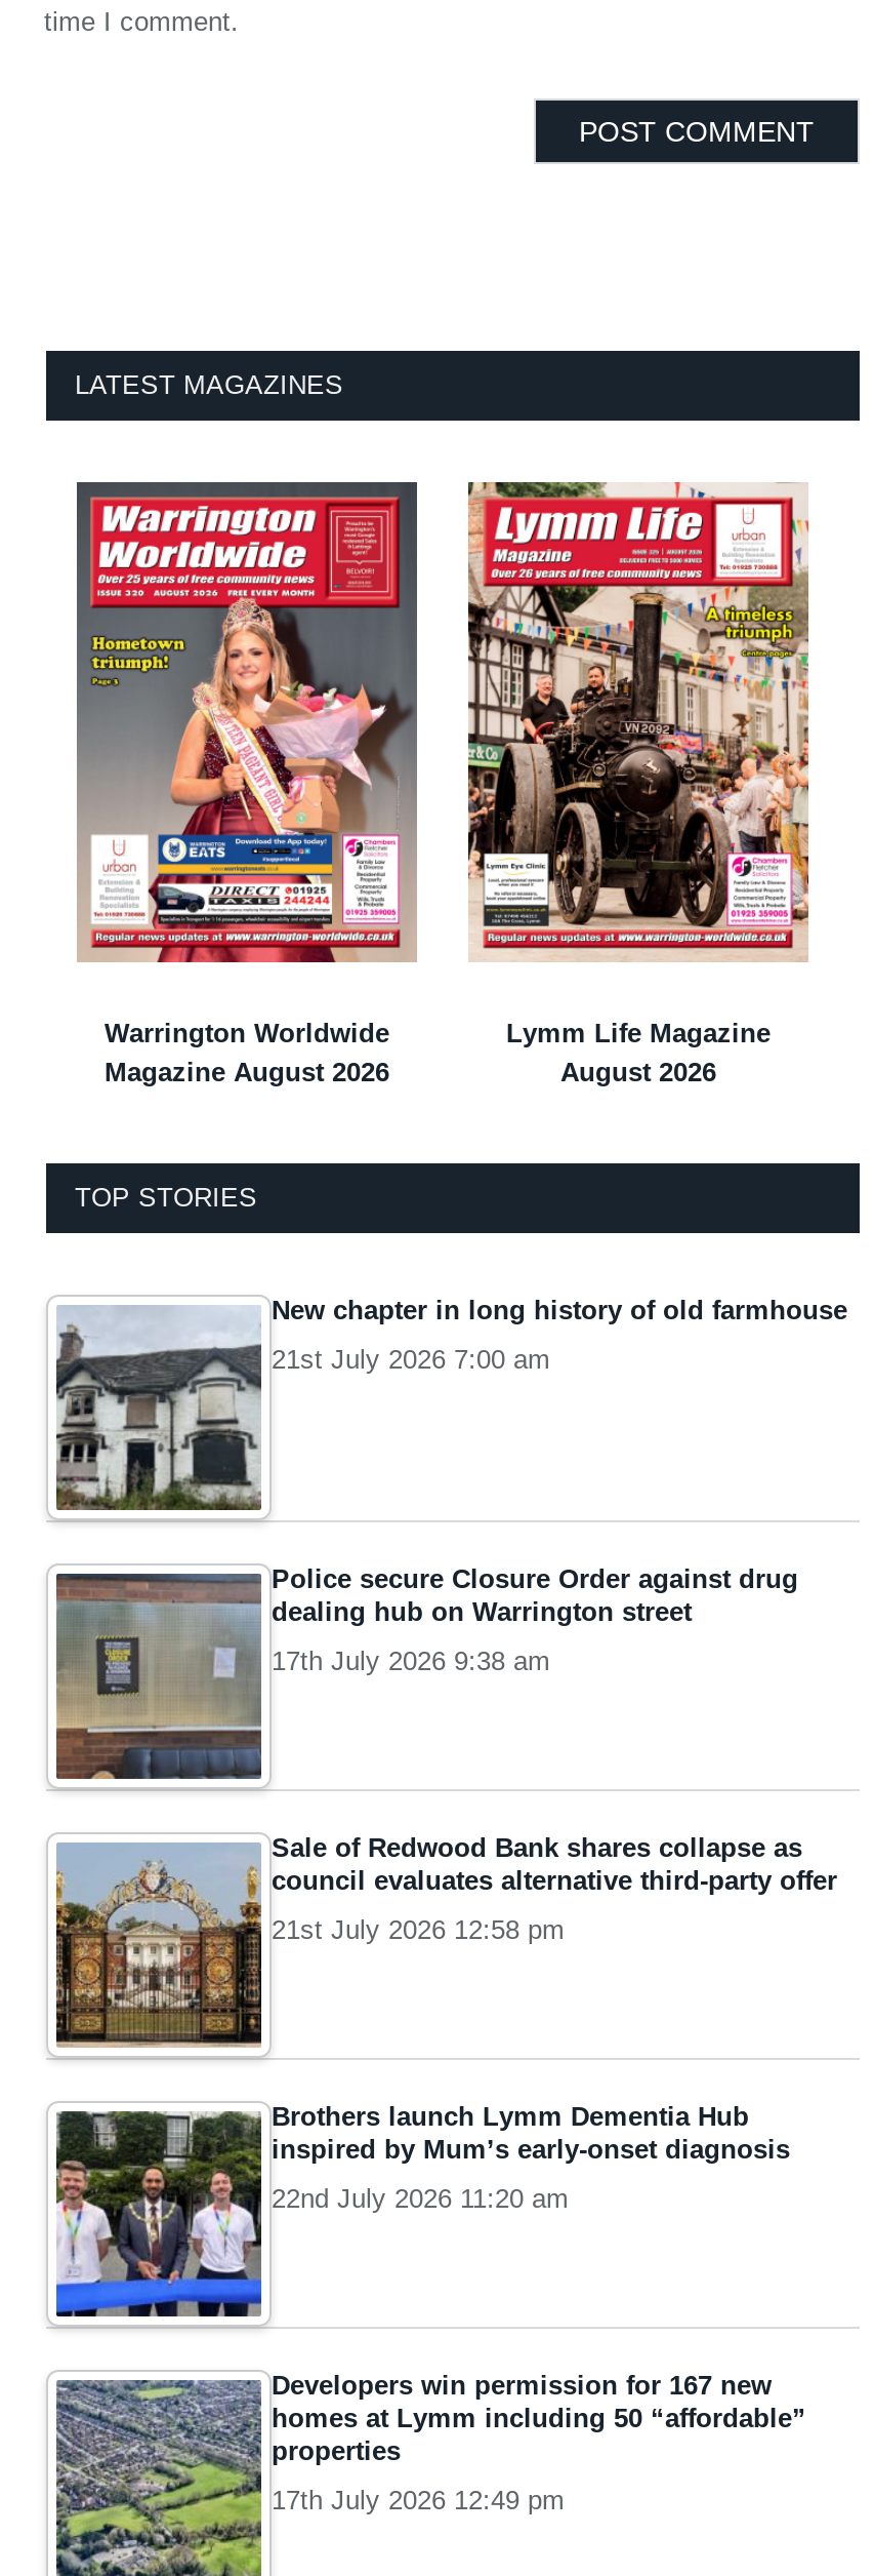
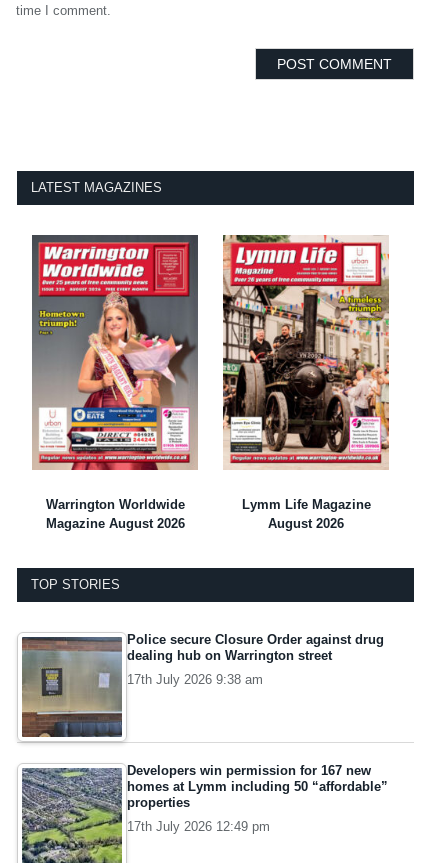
[56,1295,847,1512] [image] | New chapter in long history of old farmhouse | 21st July 2026 7:00 am -> none
[56,1833,837,2062] [image] | Sale of Redwood Bank shares collapse as | council evaluates alternative third-party offer | 21st July 2026 12:58 pm -> none
[54,2102,790,2319] [image] | Brothers launch Lymm Dementia Hub | inspired by Mum’s early-onset diagnosis | 22nd July 2026 11:20 am -> none

